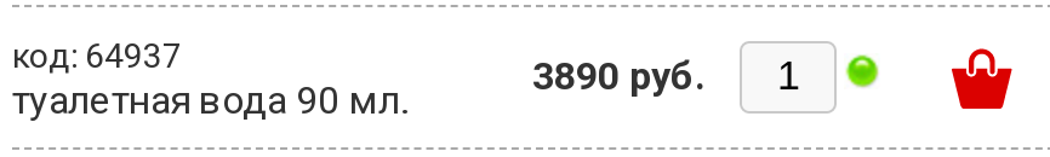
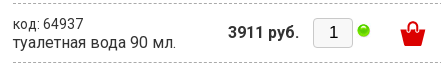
[532,54,704,100] 3890 руб. -> [227,23,298,42] 3911 руб.

